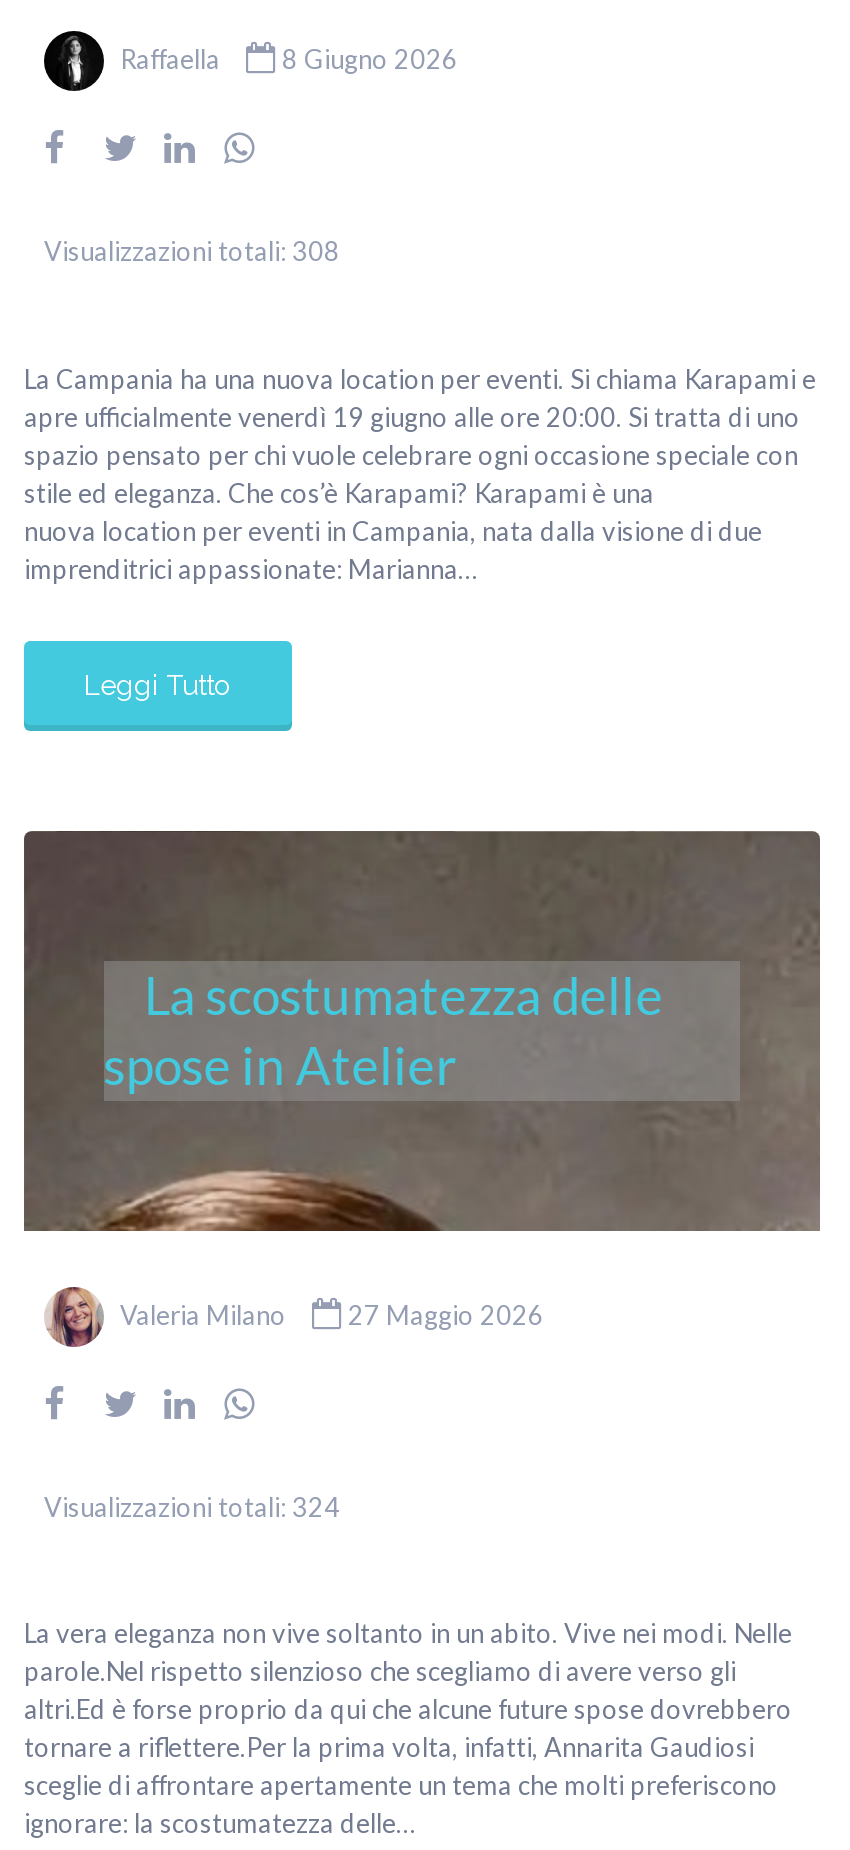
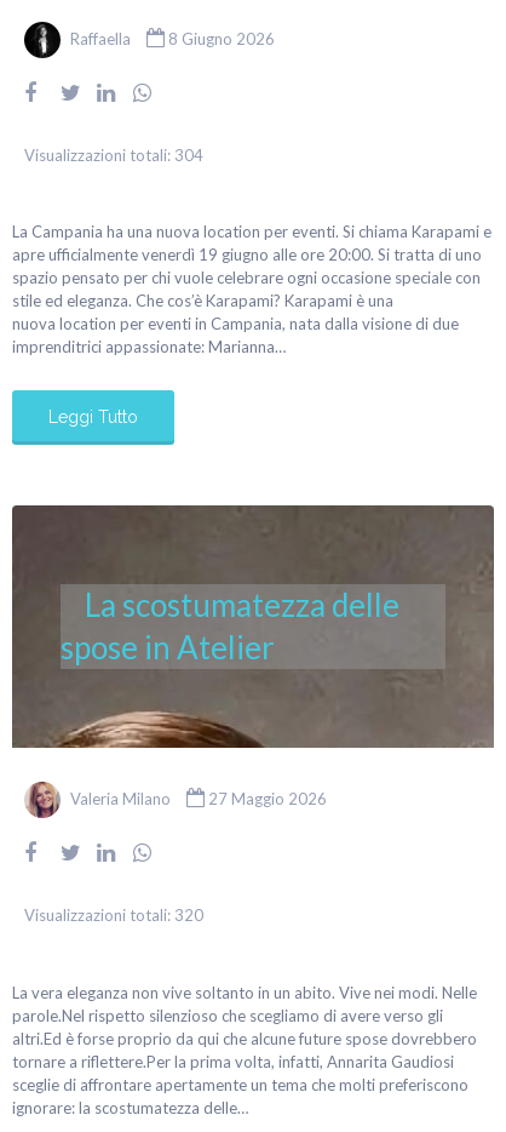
[44,235,340,267] Visualizzazioni totali: 308 -> [24,145,203,164] Visualizzazioni totali: 304
[44,1490,340,1522] Visualizzazioni totali: 324 -> [24,905,203,925] Visualizzazioni totali: 320

